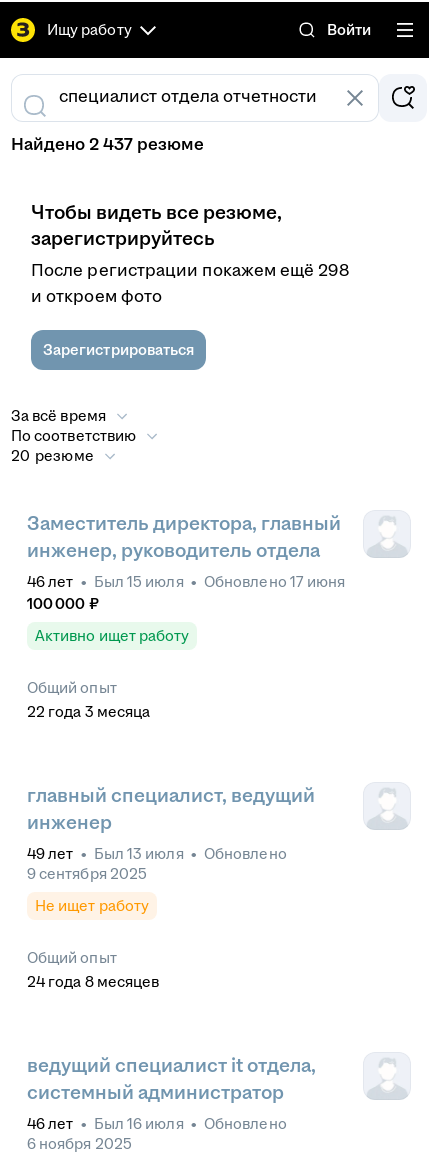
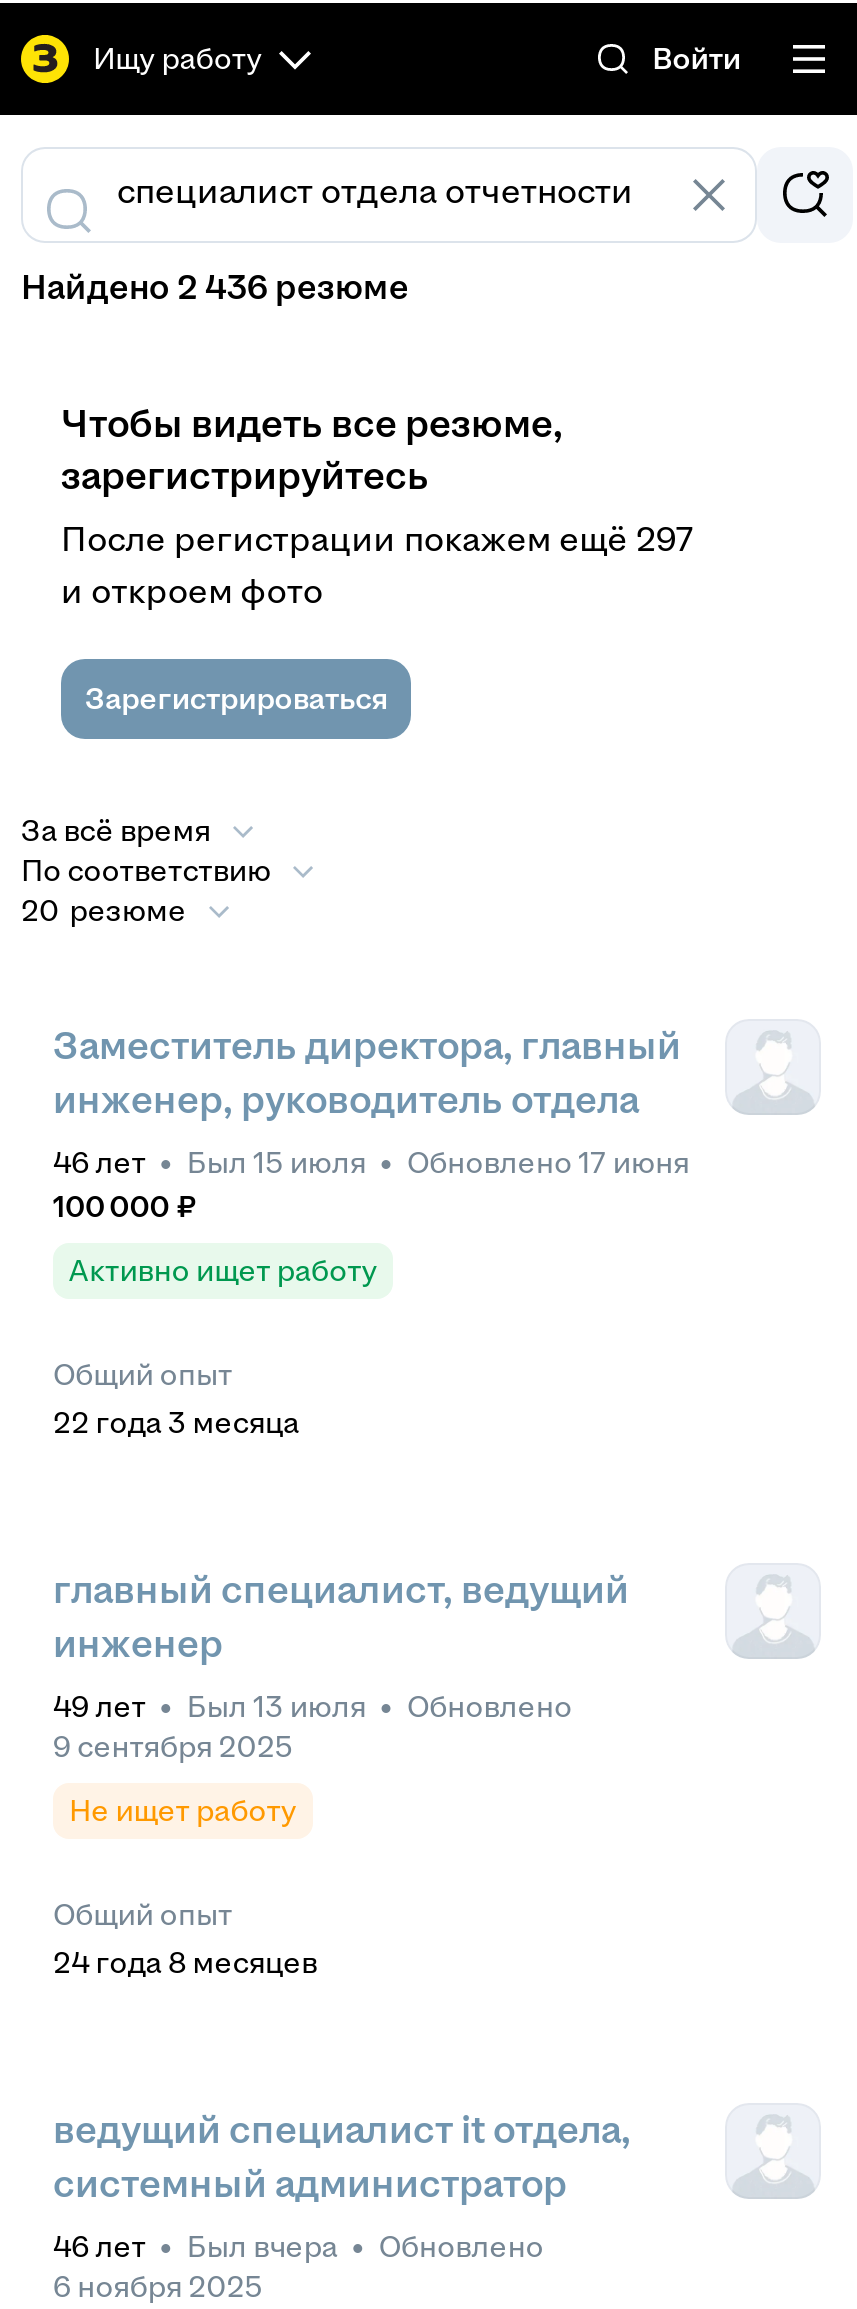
[11,135,204,154] Найдено 2 437 резюме -> [21,269,409,307] Найдено 2 436 резюме
[31,261,349,280] После регистрации покажем ещё 298 -> [61,521,694,559] После регистрации покажем ещё 297
[27,1115,287,1132] 46 лет • Был 16 июля • Обновлено -> [53,2230,544,2264] 46 лет • Был вчера • Обновлено

